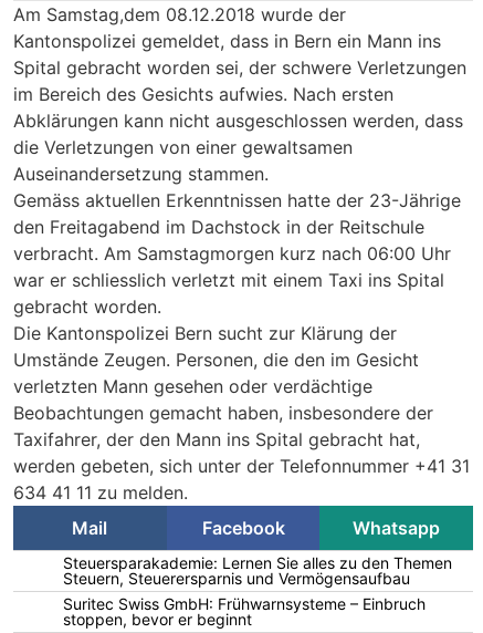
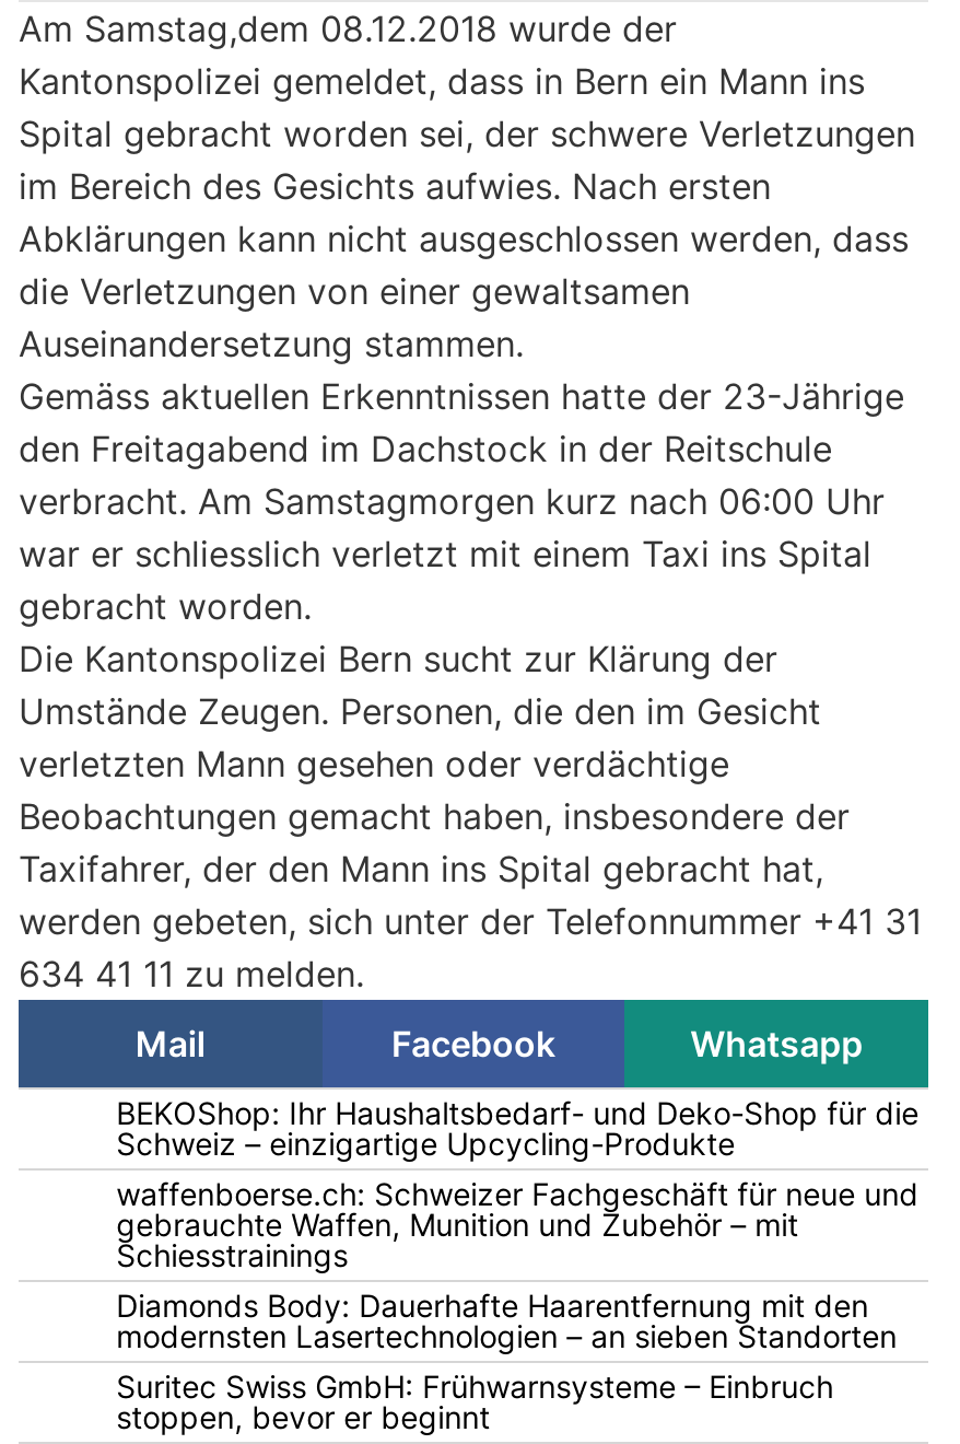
[63,554,452,588] Steuersparakademie: Lernen Sie alles zu den Themen | Steuern, Steuerersparnis und Vermögensaufbau -> [116,1095,919,1355] BEKOShop: Ihr Haushaltsbedarf- und Deko-Shop für die | Schweiz – einzigartige Upcycling-Produkte | waffenboerse.ch: Schweizer Fachgeschäft für neue und | gebrauchte Waffen, Munition und Zubehör – mit | Schiesstrainings | Diamonds Body: Dauerhafte Haarentfernung mit den | modernsten Lasertechnologien – an sieben Standorten

